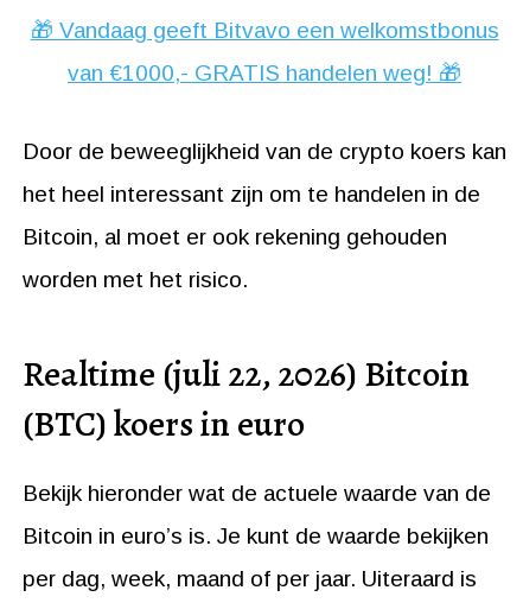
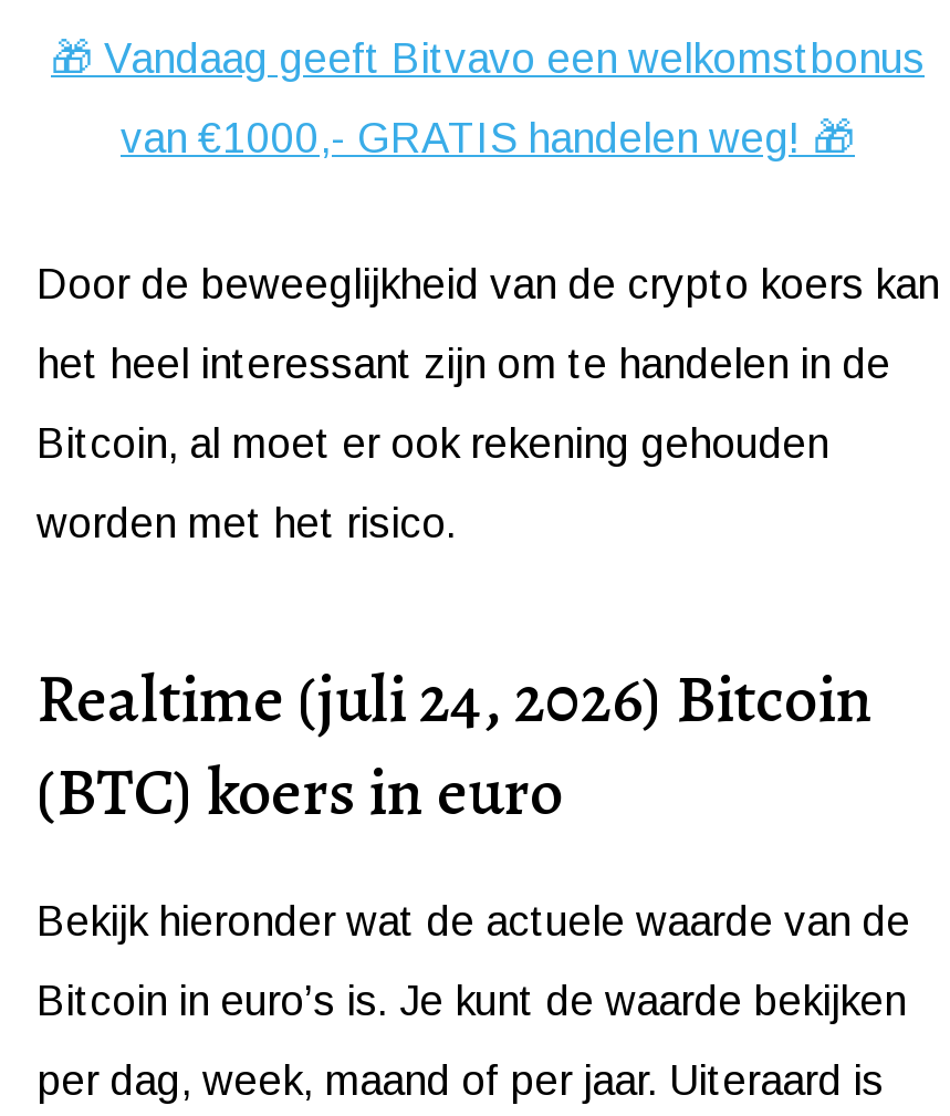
[23,350,470,398] Realtime (juli 22, 2026) Bitcoin -> [36,655,873,743] Realtime (juli 24, 2026) Bitcoin

